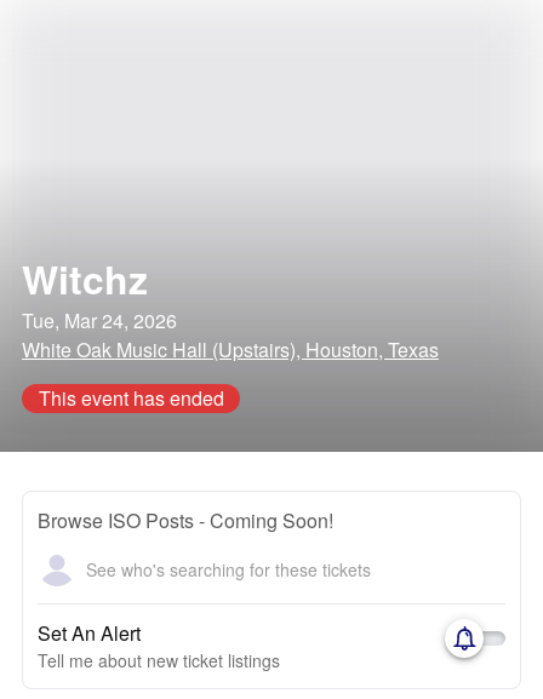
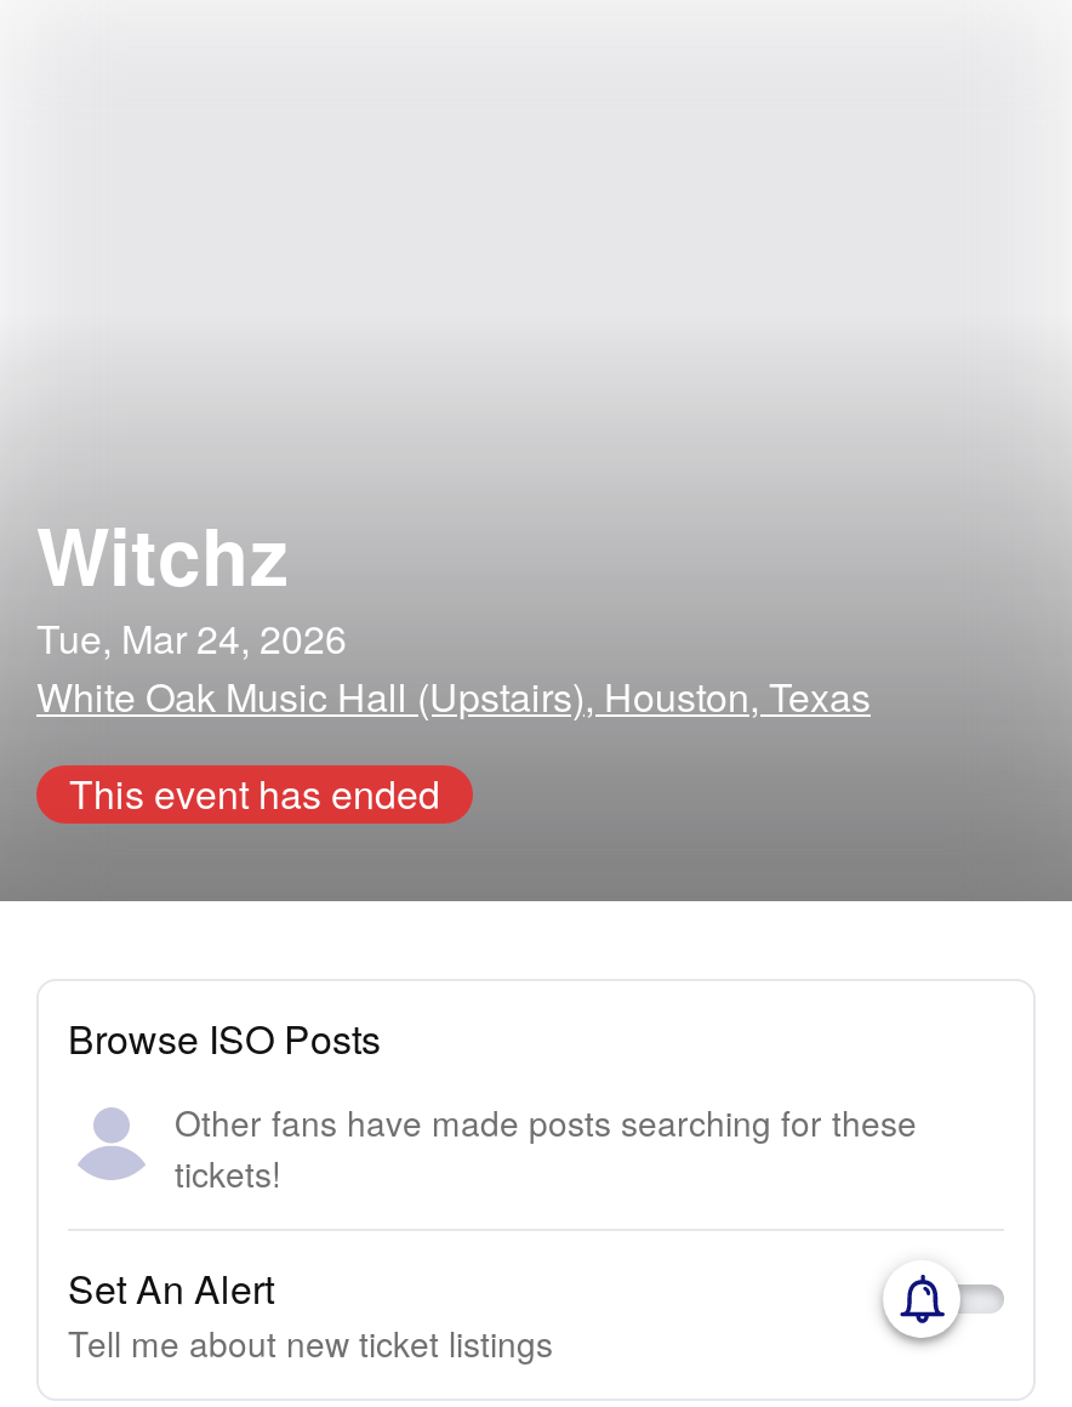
[38,506,333,534] Browse ISO Posts - Coming Soon! -> [68,1010,381,1066] Browse ISO Posts
[86,557,371,581] See who's searching for these tickets -> [175,1098,917,1197] Other fans have made posts searching for these | tickets!

